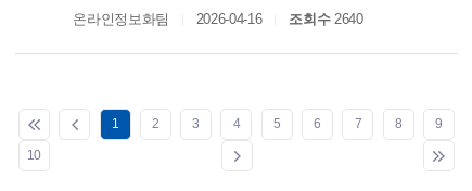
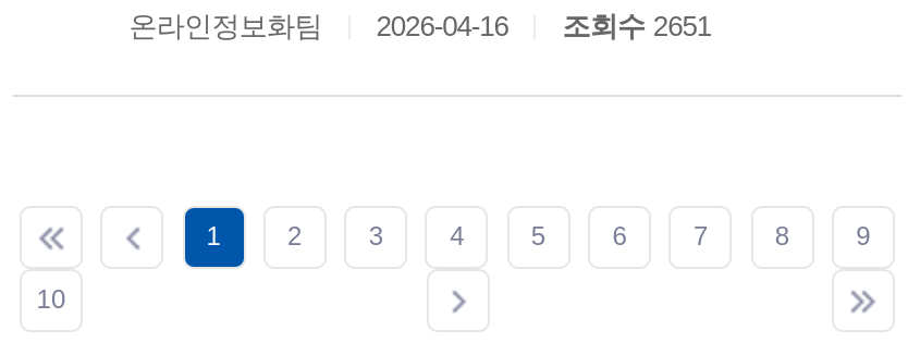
[73,11,363,27] 온라인정보화팀 2026-04-16 조회수 2640 -> [129,10,711,42] 온라인정보화팀 2026-04-16 조회수 2651

